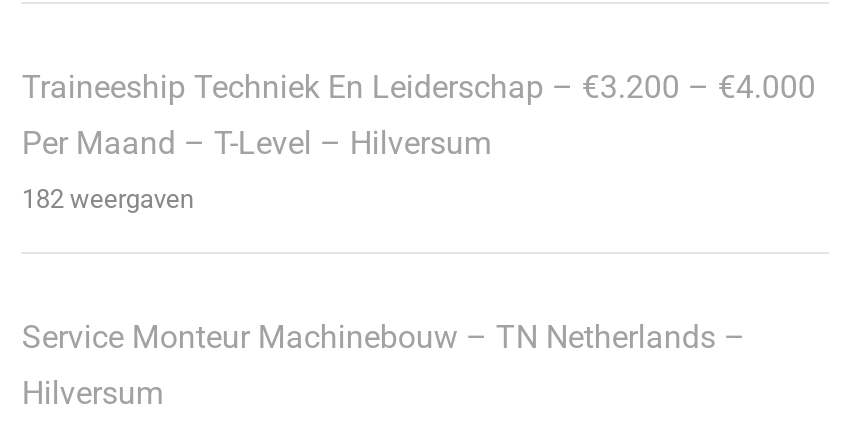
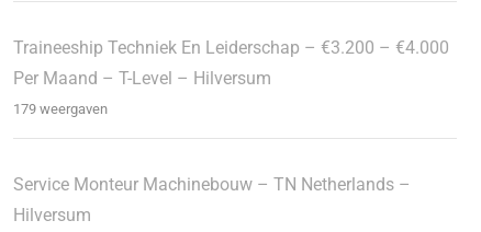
[22,184,194,214] 182 weergaven -> [14,101,108,117] 179 weergaven

